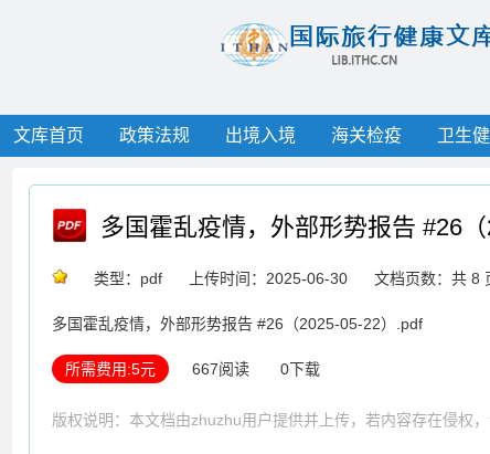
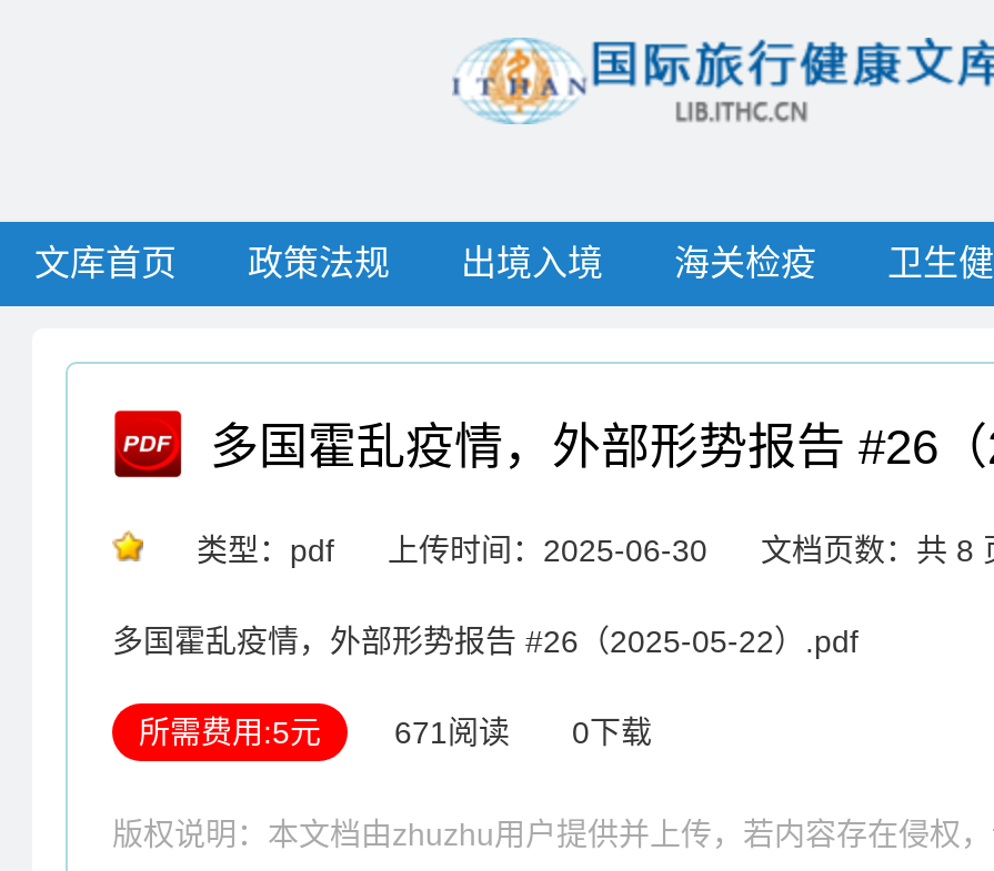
[192,360,320,378] 667阅读 0下载 -> [394,715,652,750] 671阅读 0下载

